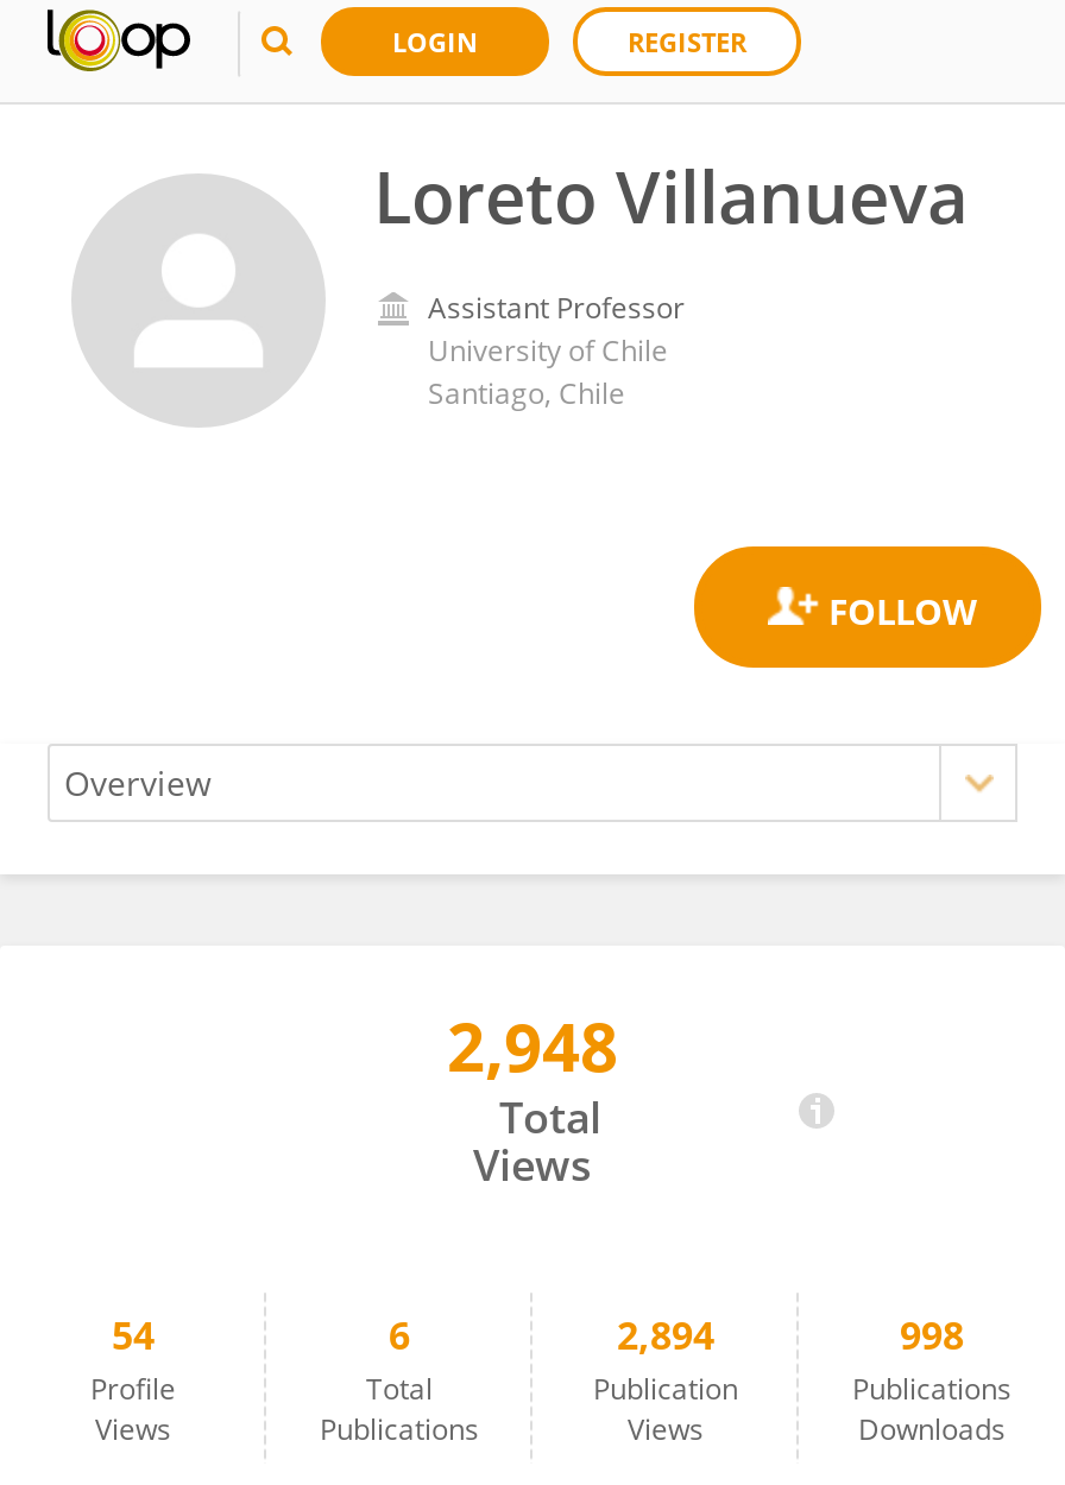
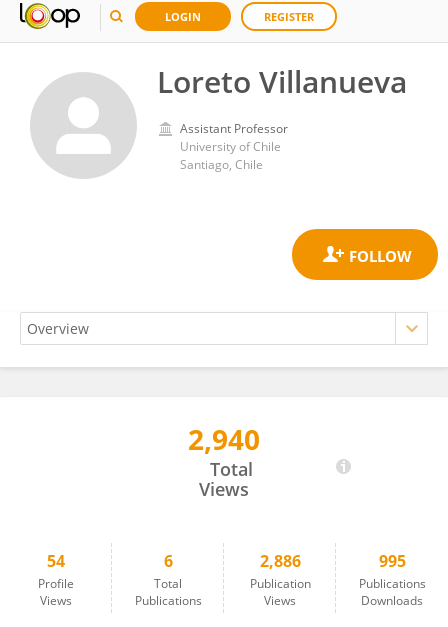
[447,1000,618,1091] 2,948 -> [188,420,260,458] 2,940
[617,1309,714,1361] 2,894 -> [259,550,300,572] 2,886
[900,1309,964,1361] 998 -> [378,550,405,572] 995

